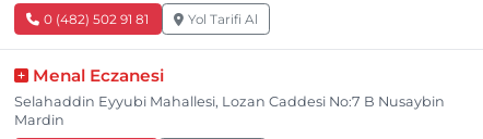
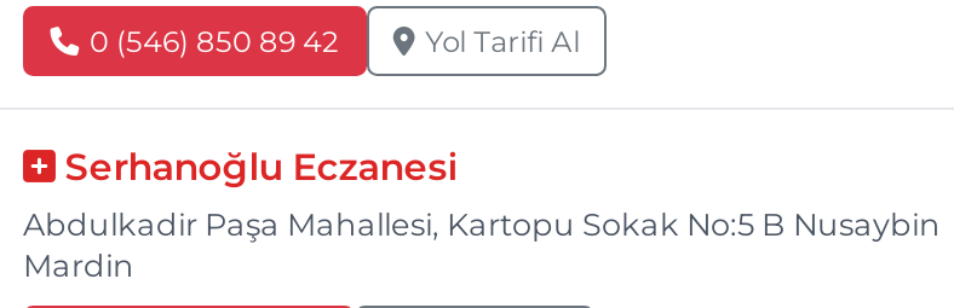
[44,11,149,27] 0 (482) 502 91 81 -> [89,23,339,59] 0 (546) 850 89 42
[33,65,164,85] Menal Eczanesi -> [65,143,457,189] Serhanoğlu Eczanesi
[14,93,445,110] Selahaddin Eyyubi Mahallesi, Lozan Caddesi No:7 B Nusaybin -> [23,206,941,243] Abdulkadir Paşa Mahallesi, Kartopu Sokak No:5 B Nusaybin

